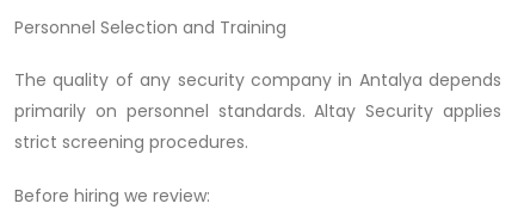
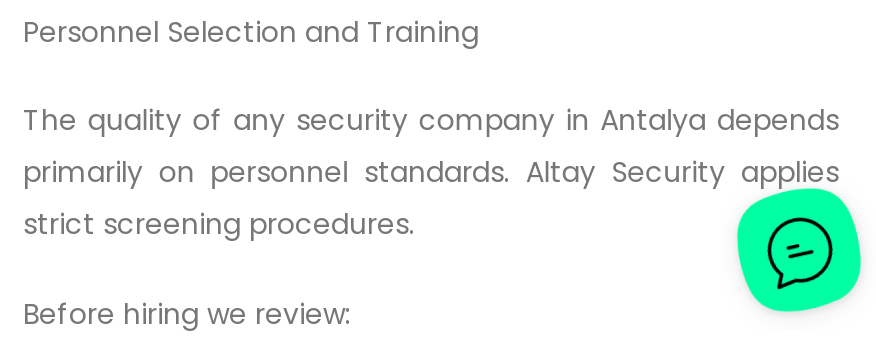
none -> [735,198,863,314] [image]

